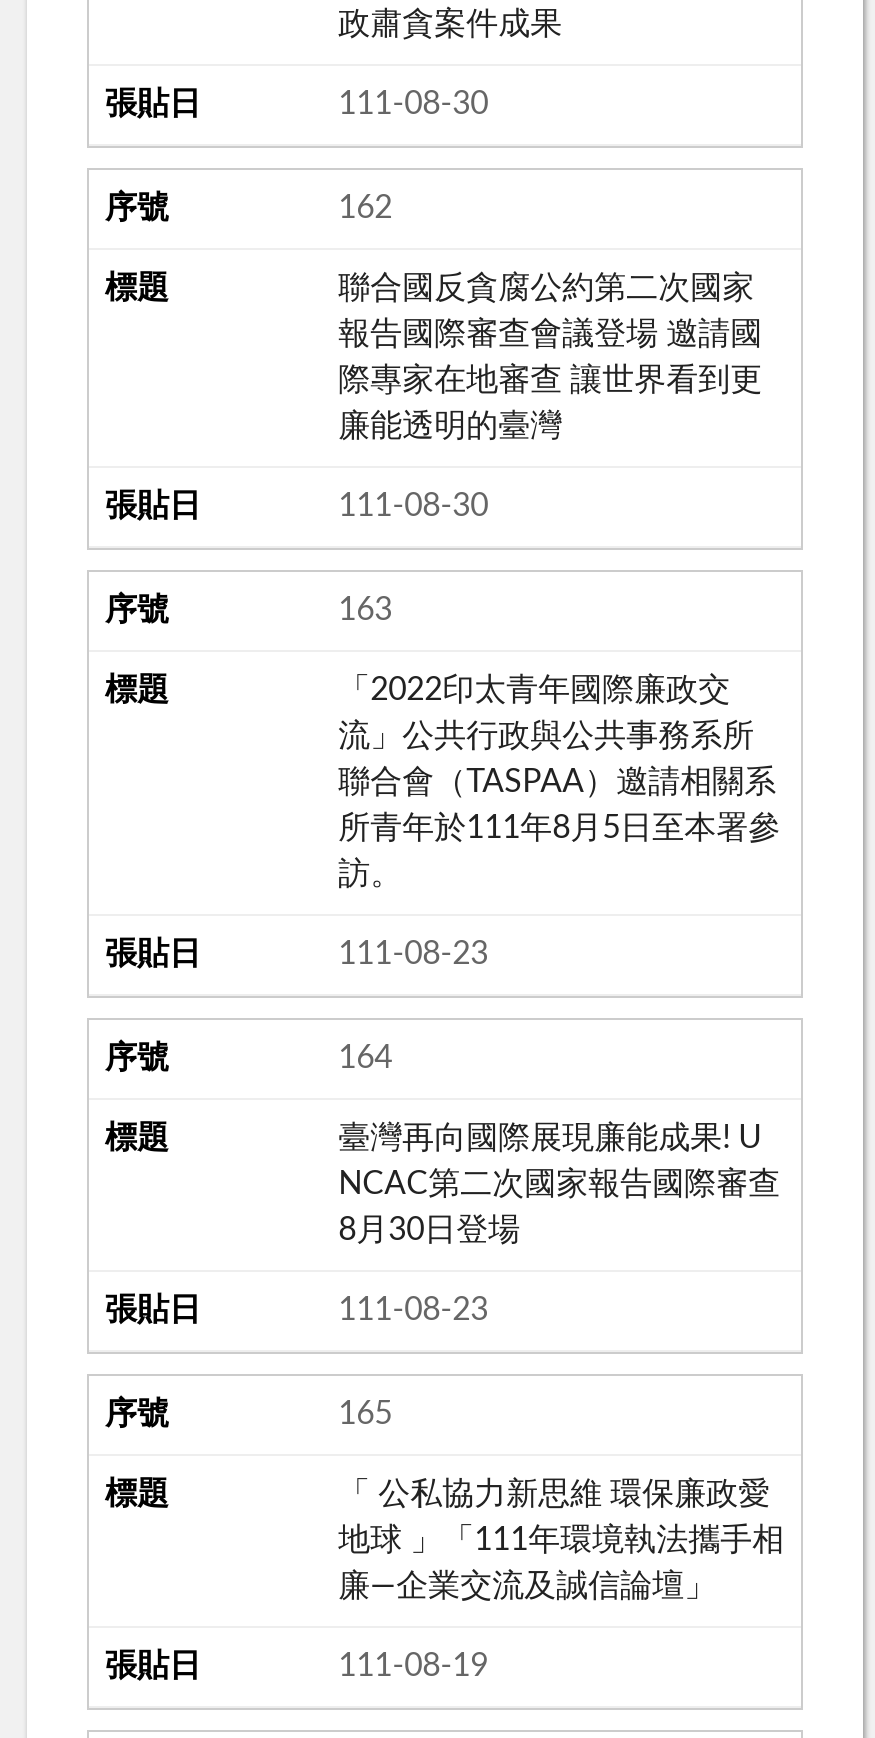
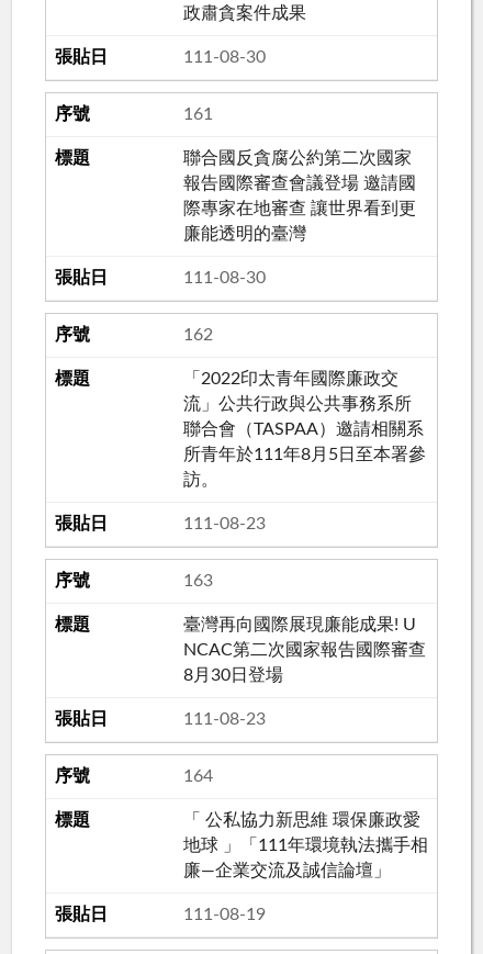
[338,193,392,225] 162 -> [183,106,213,123] 161
[338,595,392,627] 163 -> [183,326,213,344] 162
[338,1043,392,1075] 164 -> [183,572,213,590] 163
[338,1399,392,1431] 165 -> [183,768,213,785] 164

